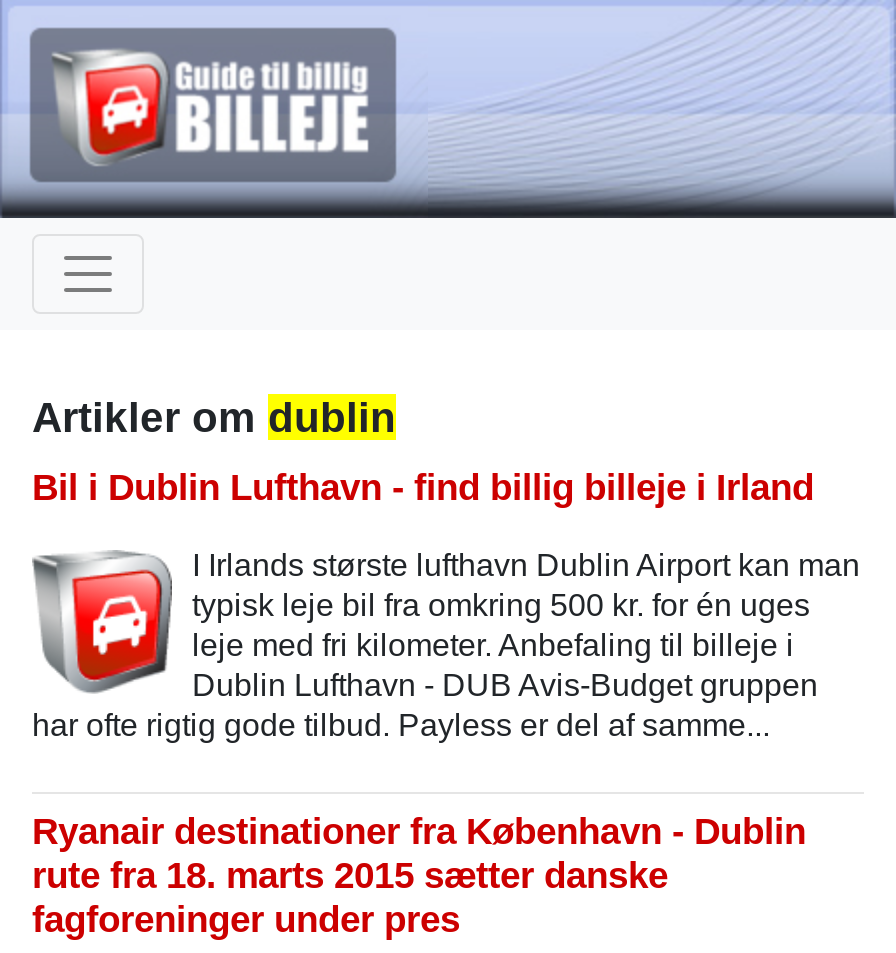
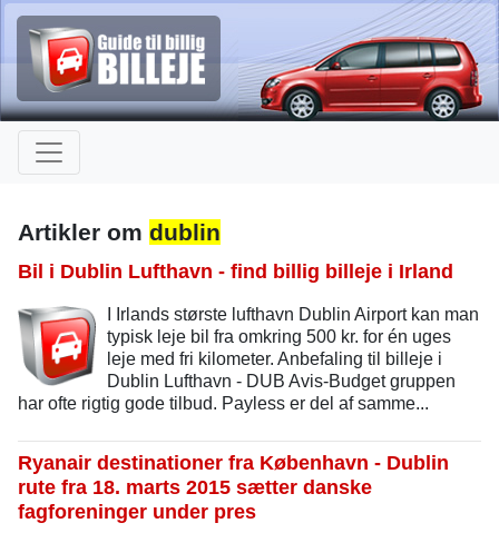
[468,66,866,212] [image] -> [260,36,483,119] [image]

